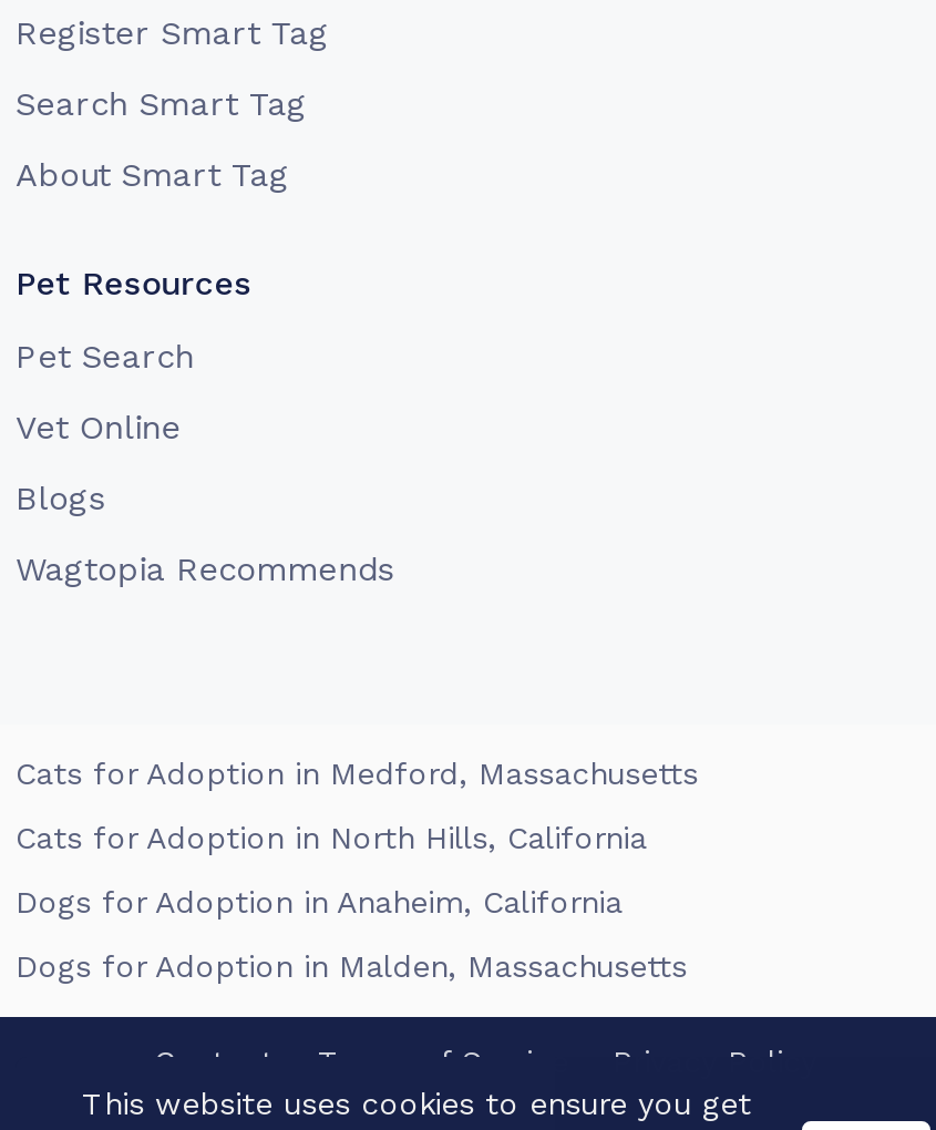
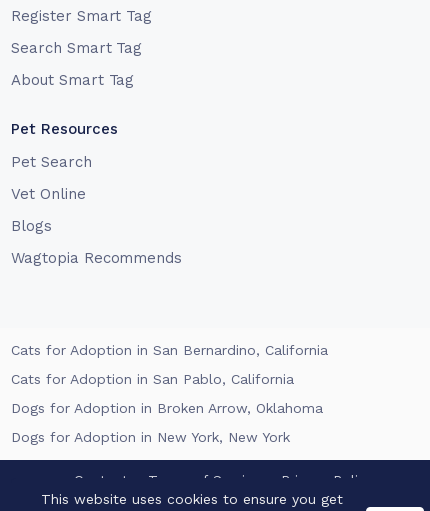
[16,756,698,791] Cats for Adoption in Medford, Massachusetts -> [11,342,328,358] Cats for Adoption in San Bernardino, California
[16,820,647,855] Cats for Adoption in North Hills, California -> [11,371,294,387] Cats for Adoption in San Pablo, California
[16,884,623,920] Dogs for Adoption in Anaheim, California -> [11,400,323,416] Dogs for Adoption in Broken Arrow, Oklahoma
[16,948,687,984] Dogs for Adoption in Malden, Massachusetts -> [11,429,290,445] Dogs for Adoption in New York, New York

